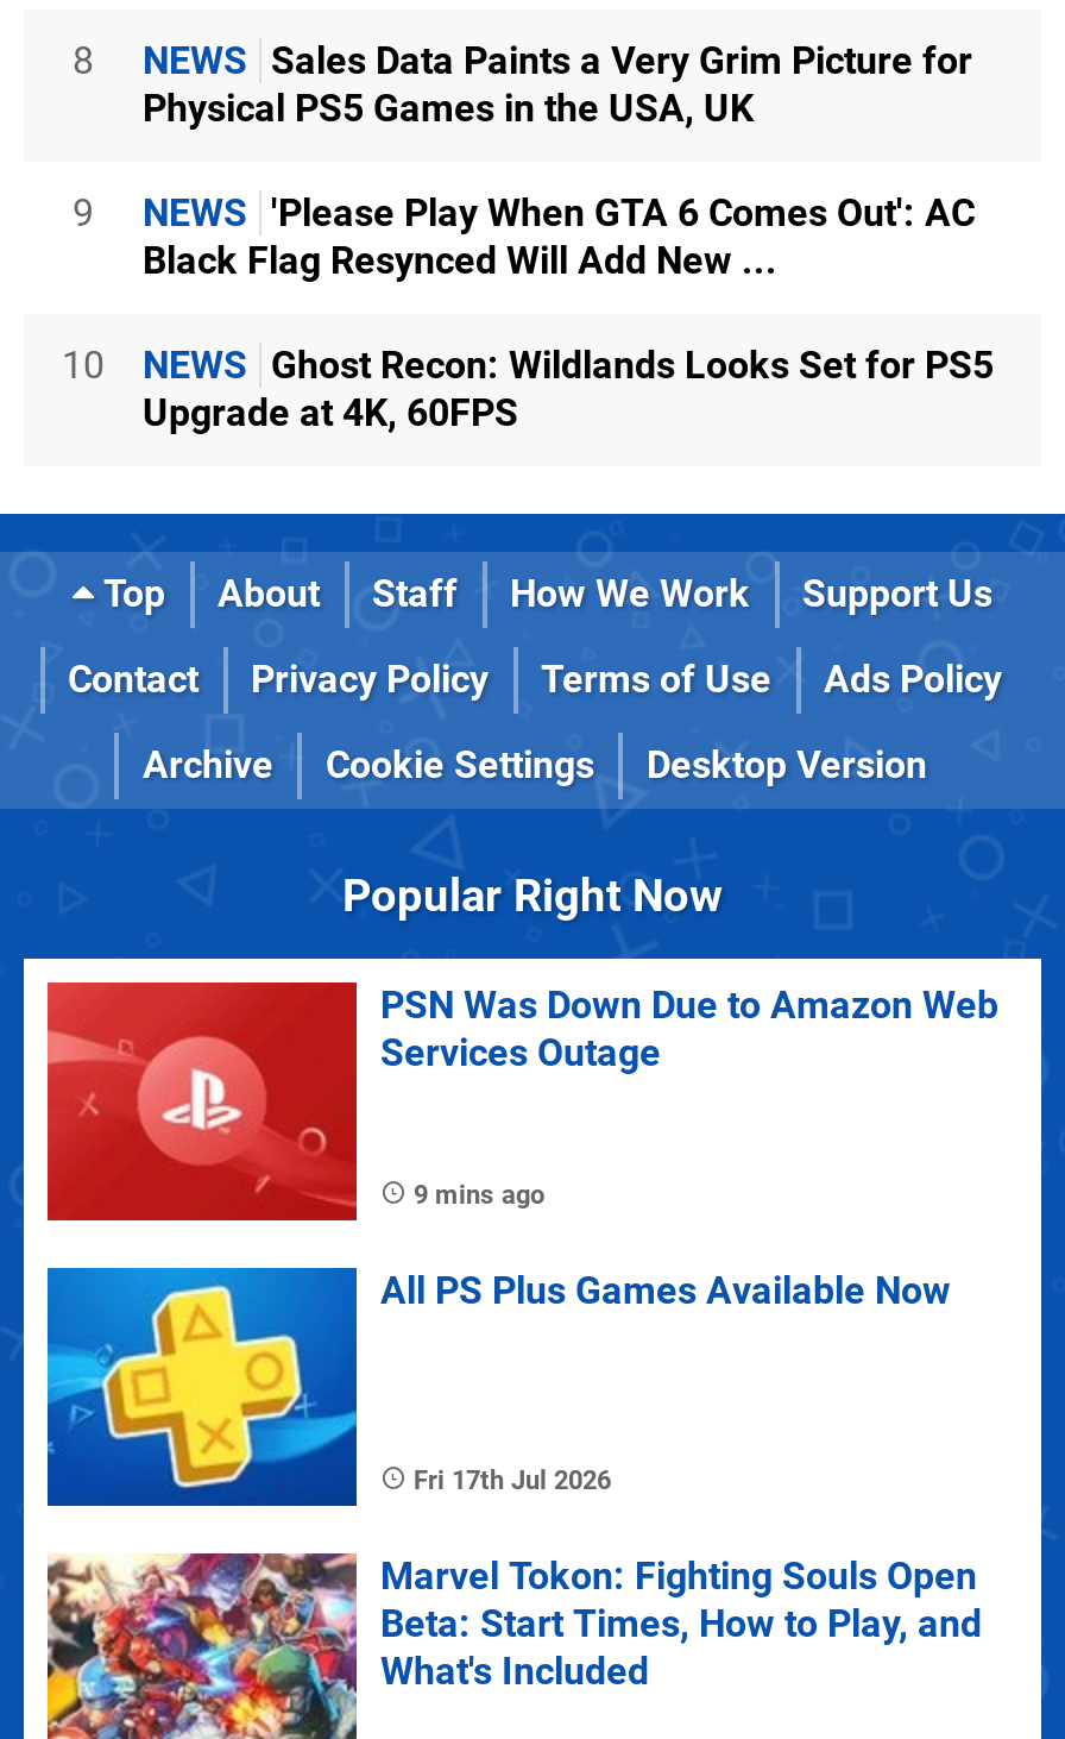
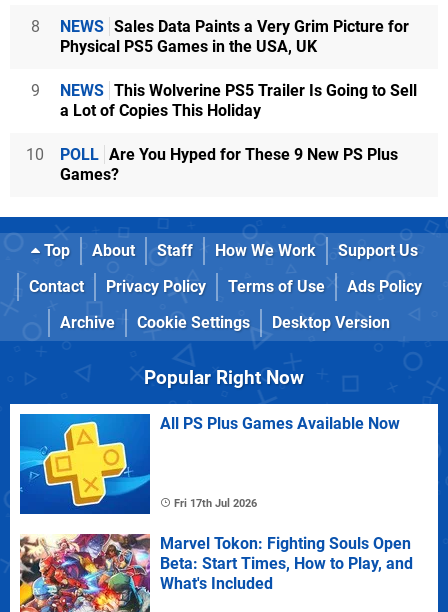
[143,191,975,284] NEWS 'Please Play When GTA 6 Comes Out': AC | Black Flag Resynced Will Add New ... -> [60,81,417,120] NEWS This Wolverine PS5 Trailer Is Going to Sell | a Lot of Copies This Holiday
[143,343,994,436] NEWS Ghost Recon: Wildlands Looks Set for PS5 | Upgrade at 4K, 60FPS -> [60,145,398,184] POLL Are You Hyped for These 9 New PS Plus | Games?
[45,980,998,1223] [image] | PSN Was Down Due to Amazon Web | Services Outage | 9 mins ago -> none

